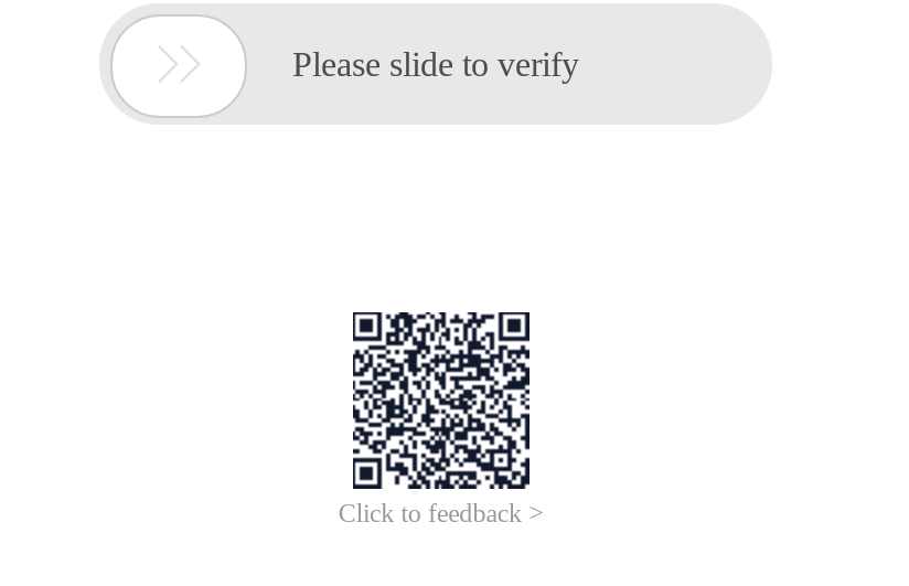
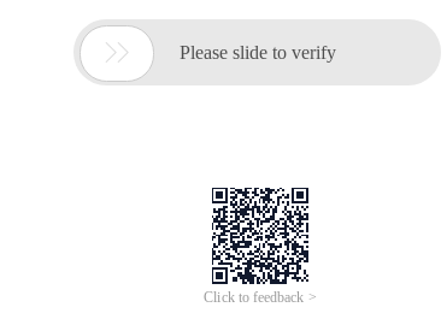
[351,312,532,491] [image] -> [212,187,310,285] [image]

